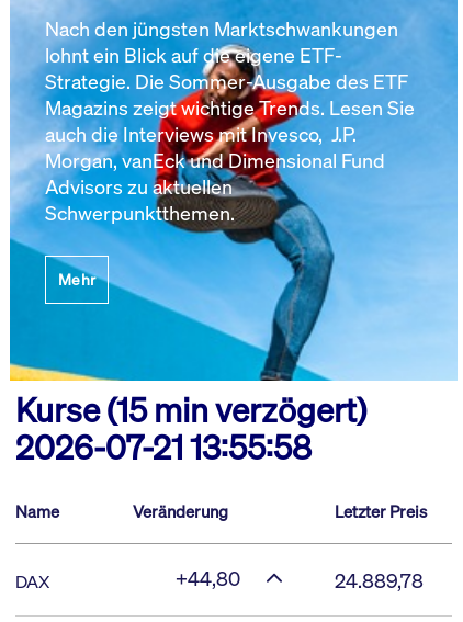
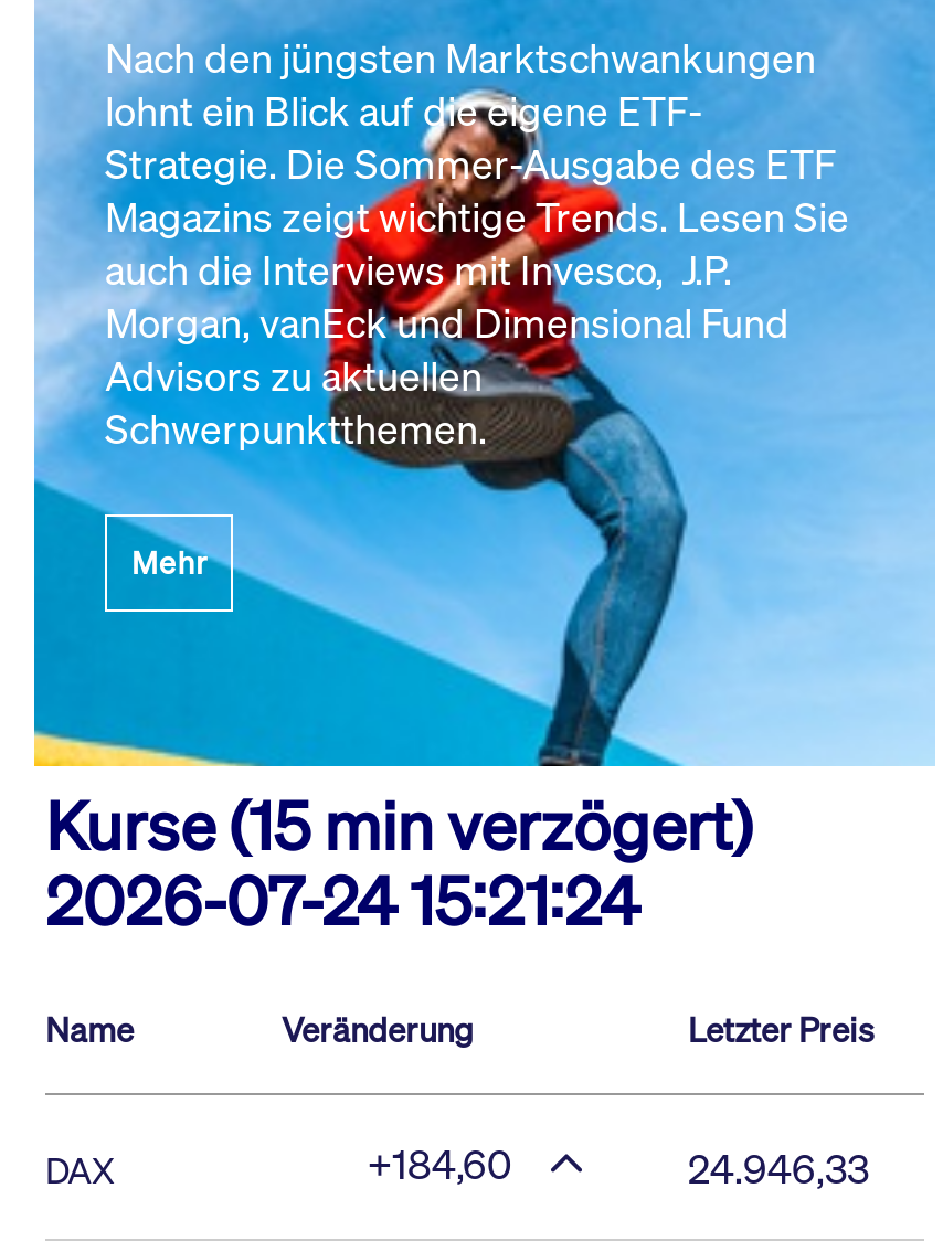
[15,426,312,470] 2026-07-21 13:55:58 -> [45,857,639,945] 2026-07-24 15:21:24
[176,565,240,591] +44,80 -> [368,1137,511,1190] +184,60
[335,567,424,593] 24.889,78 -> [688,1142,869,1195] 24.946,33

